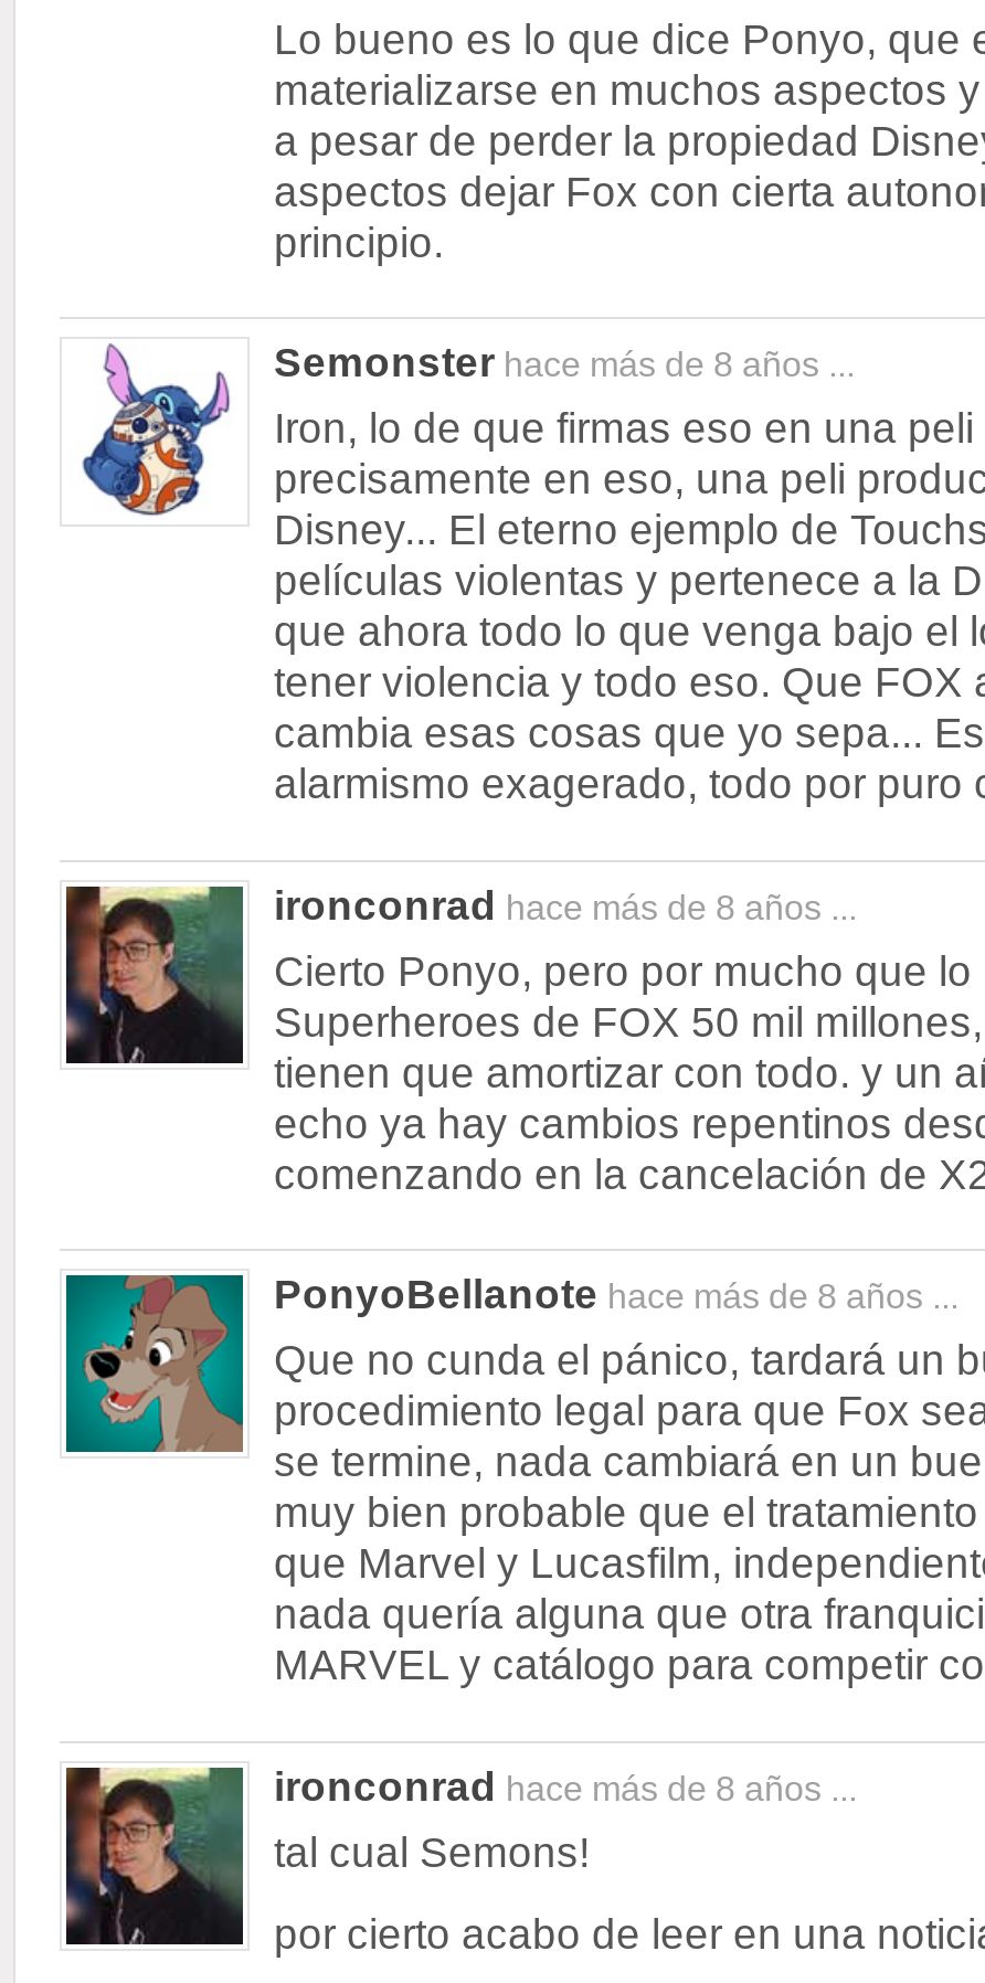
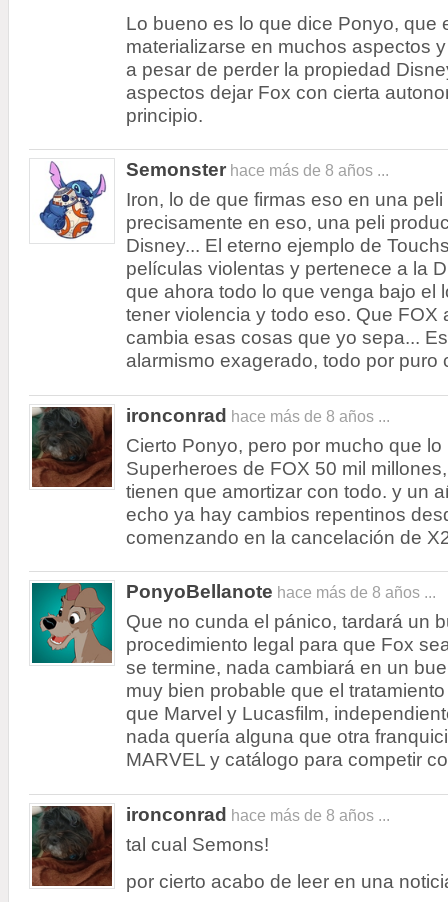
[64,886,245,1064] [image] -> [31,406,113,488] [image]
[64,1767,245,1945] [image] -> [31,805,113,887] [image]

